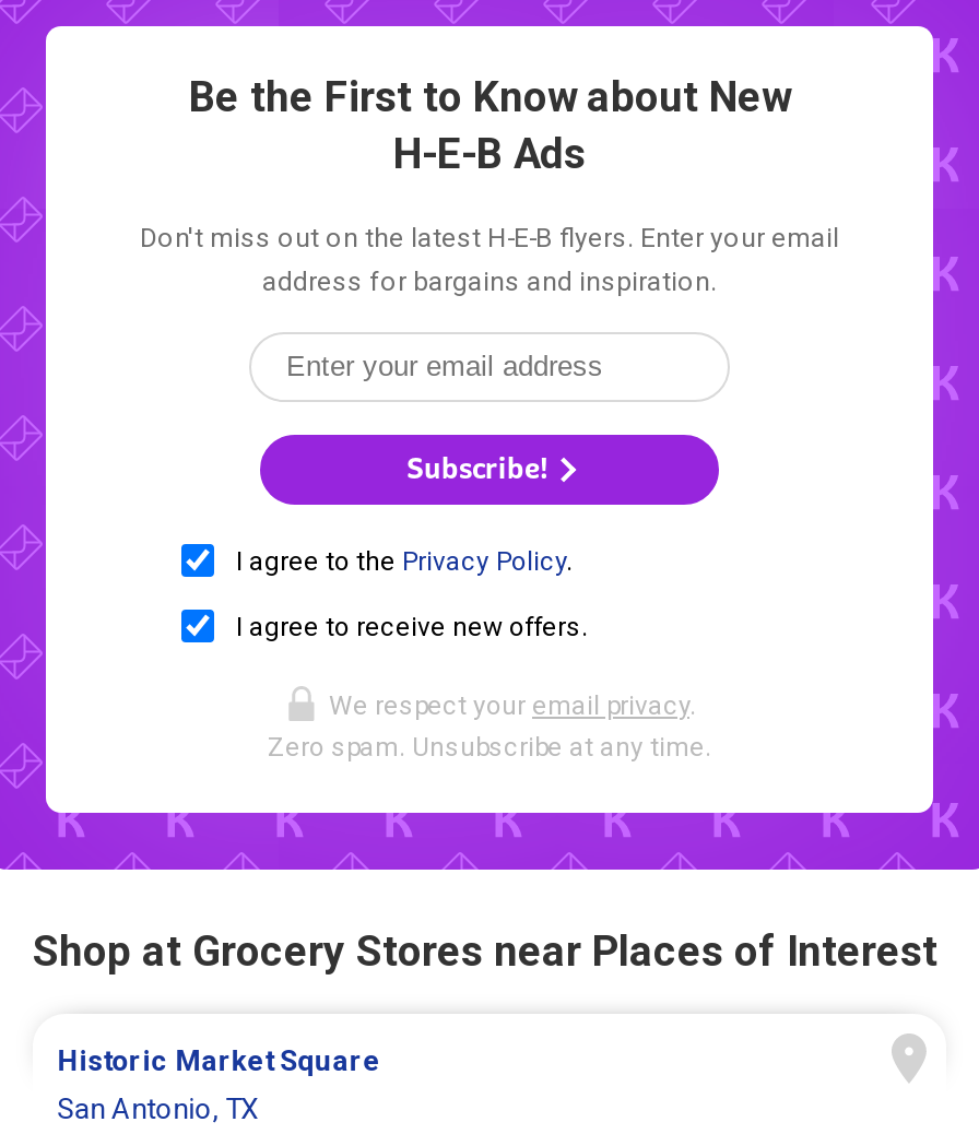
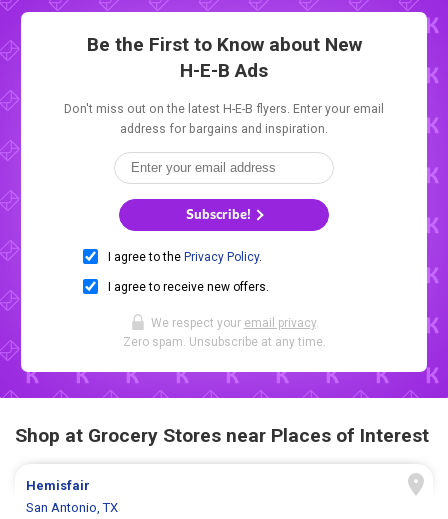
[57,1045,380,1077] Historic Market Square -> [26,478,90,493] Hemisfair

